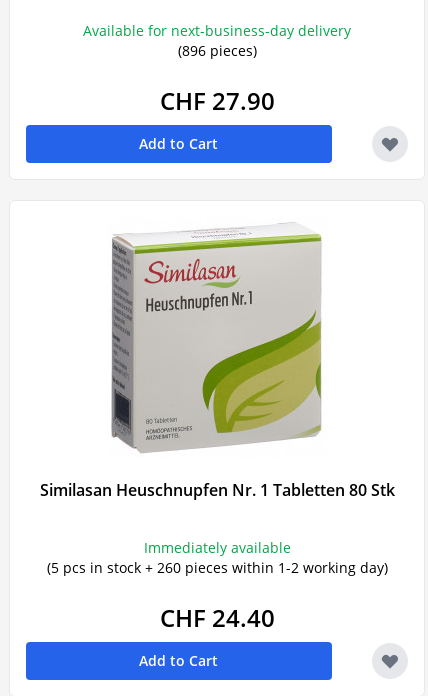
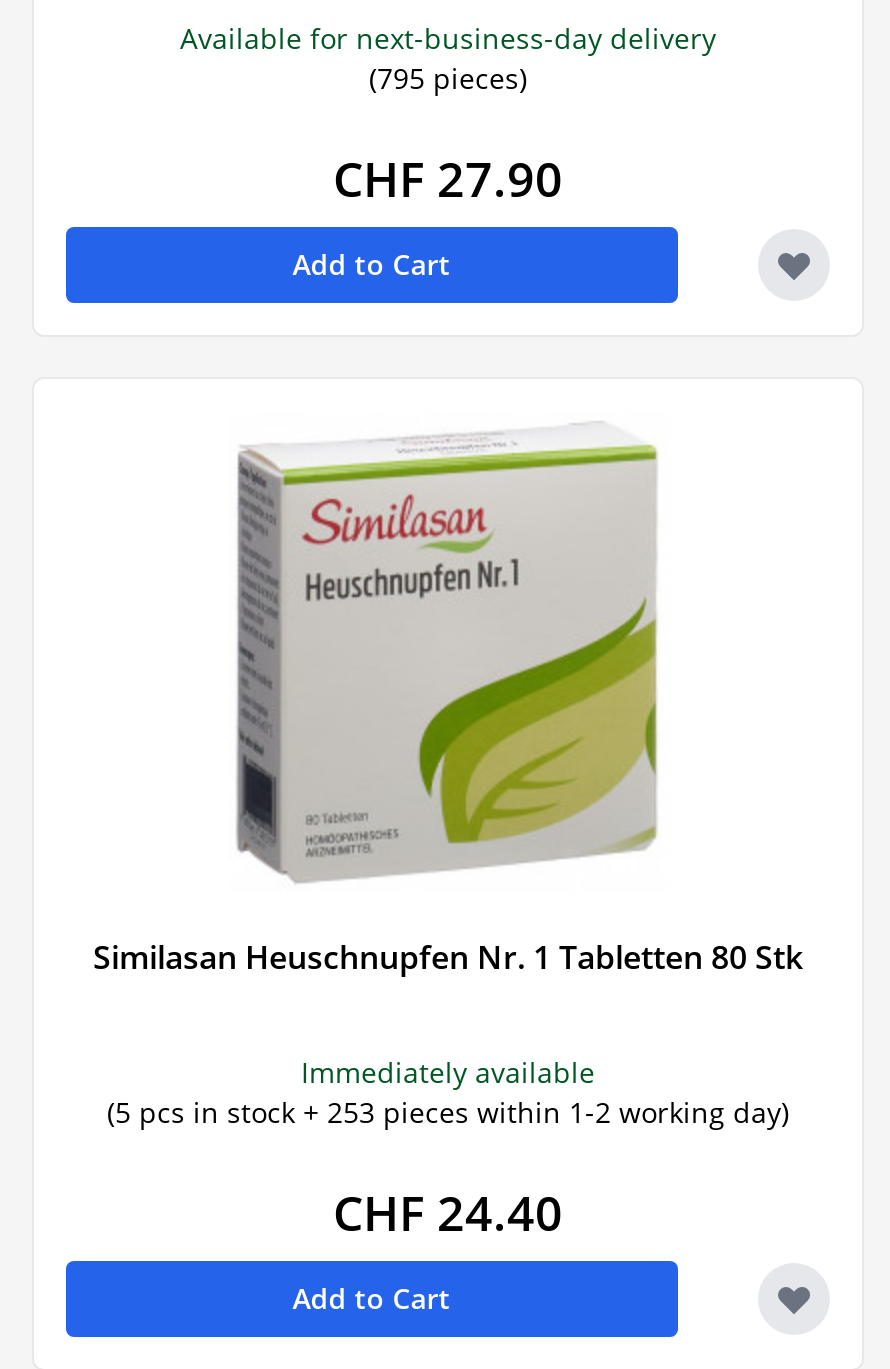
[177,41,256,60] (896 pieces) -> [369,59,527,97] (795 pieces)
[46,558,387,577] (5 pcs in stock + 260 pieces within 1-2 working day) -> [107,1093,789,1131] (5 pcs in stock + 253 pieces within 1-2 working day)

